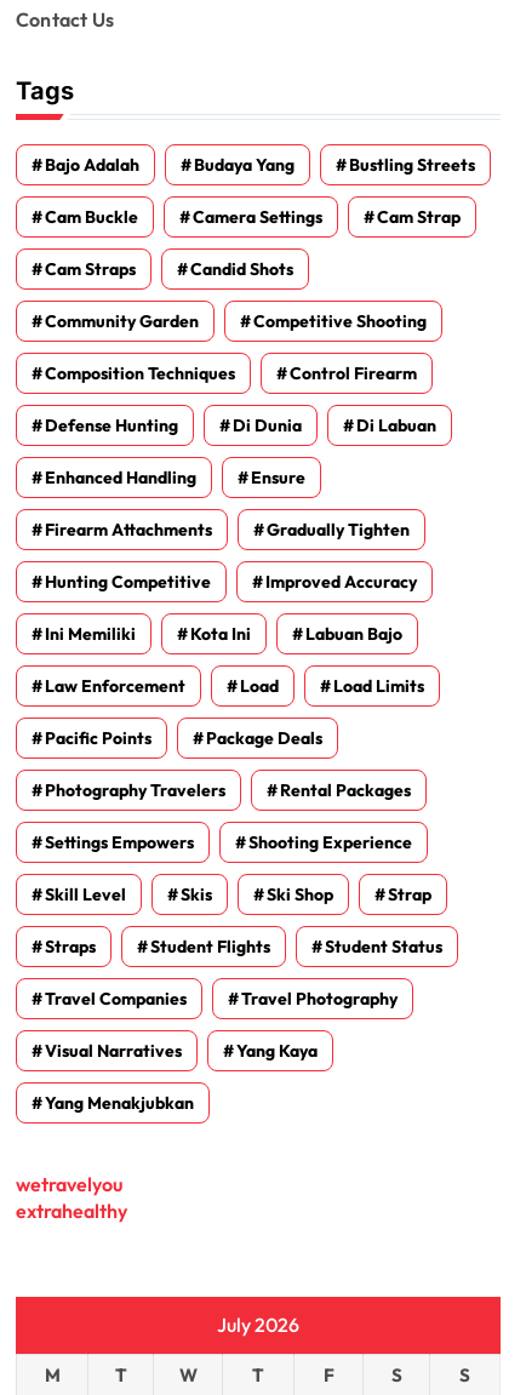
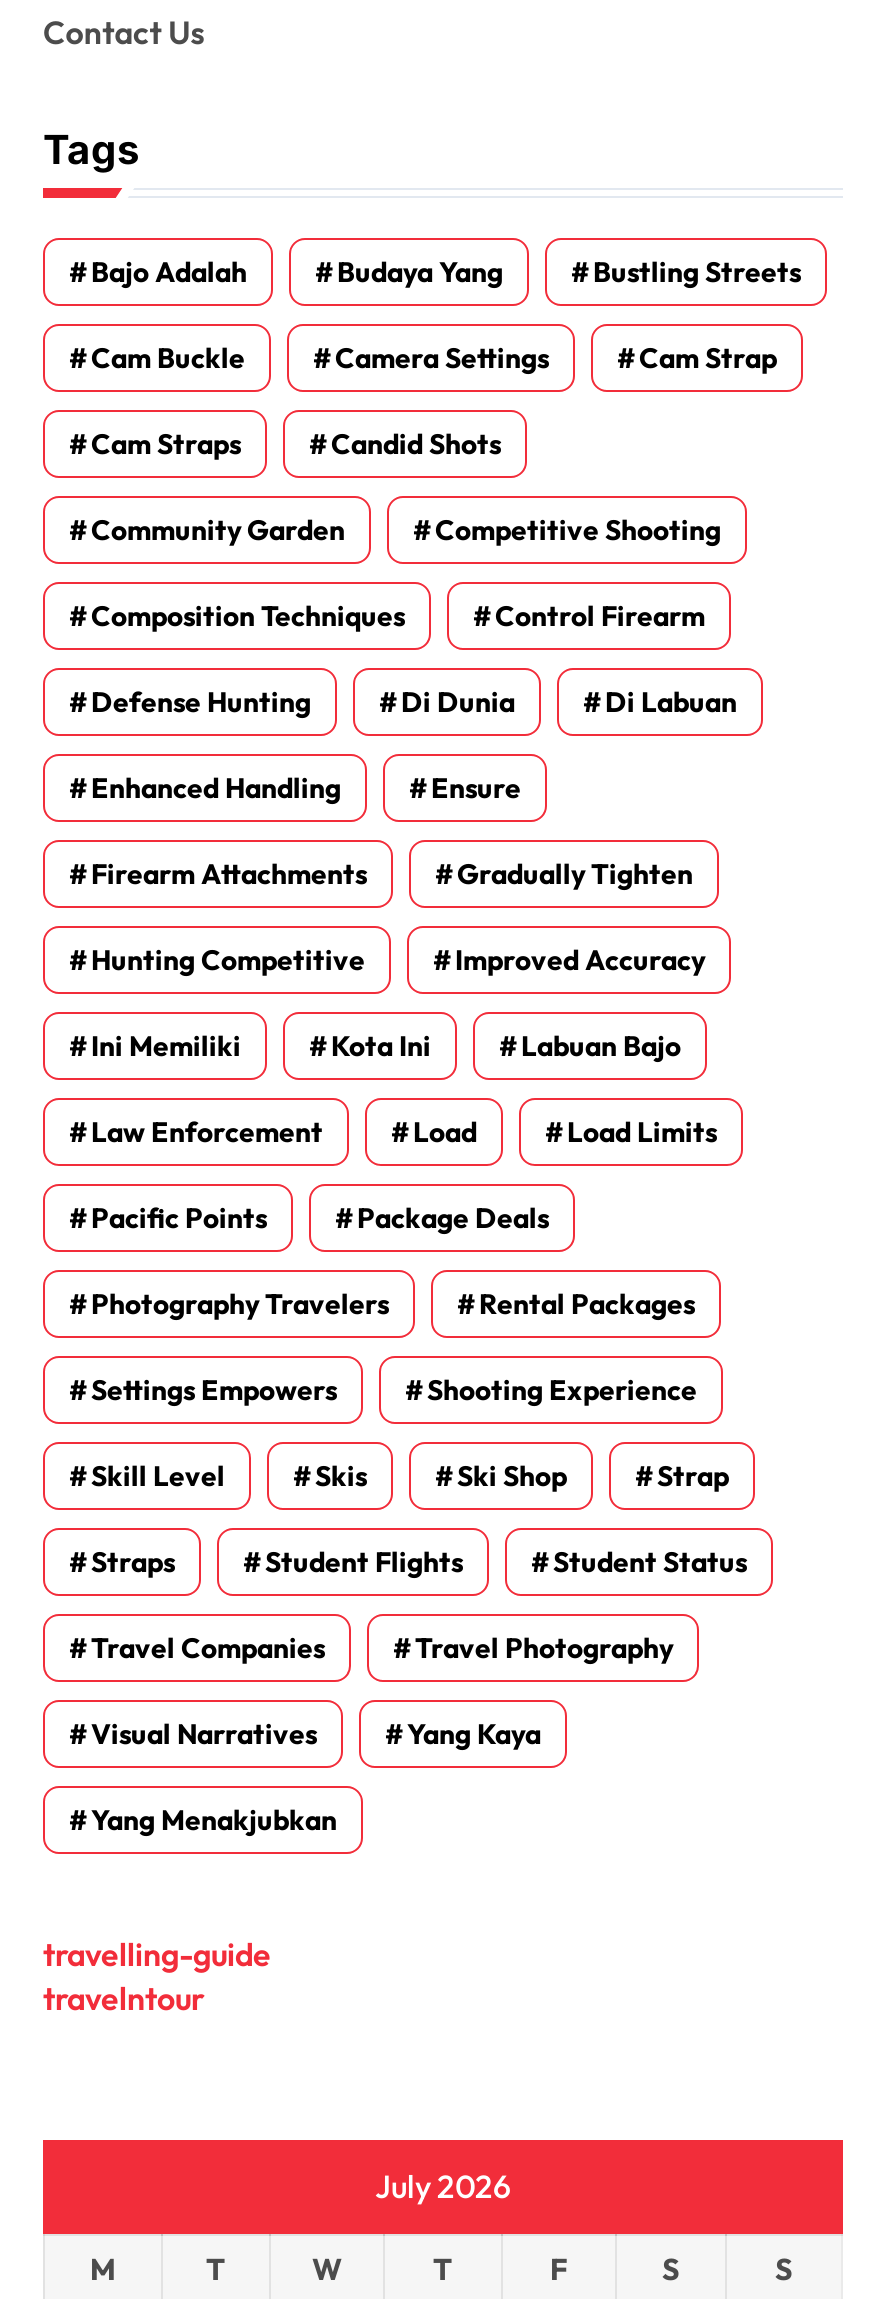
[16,1172,127,1223] wetravelyou | extrahealthy -> [43,1934,271,2018] travelling-guide | travelntour

